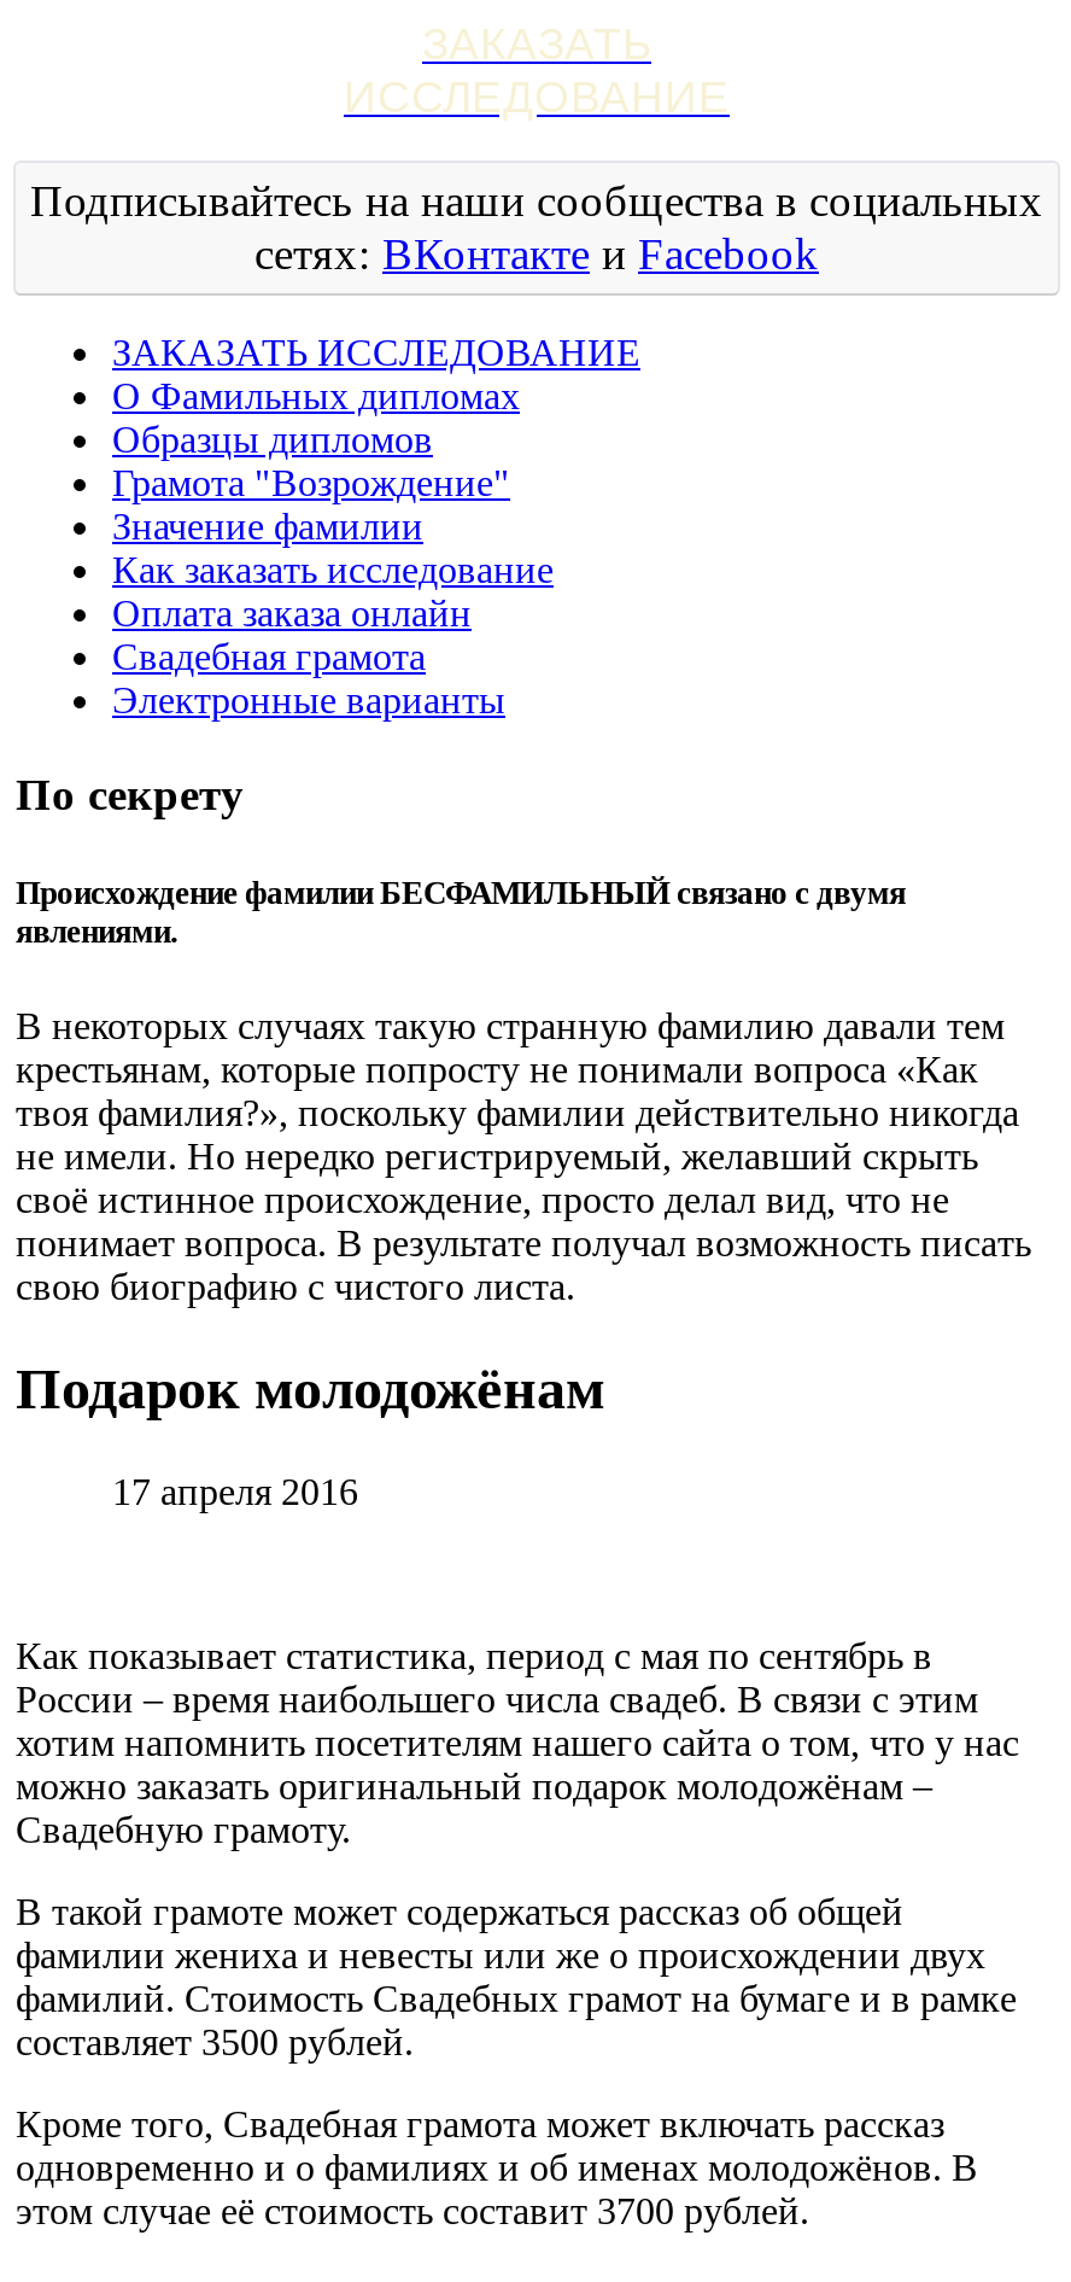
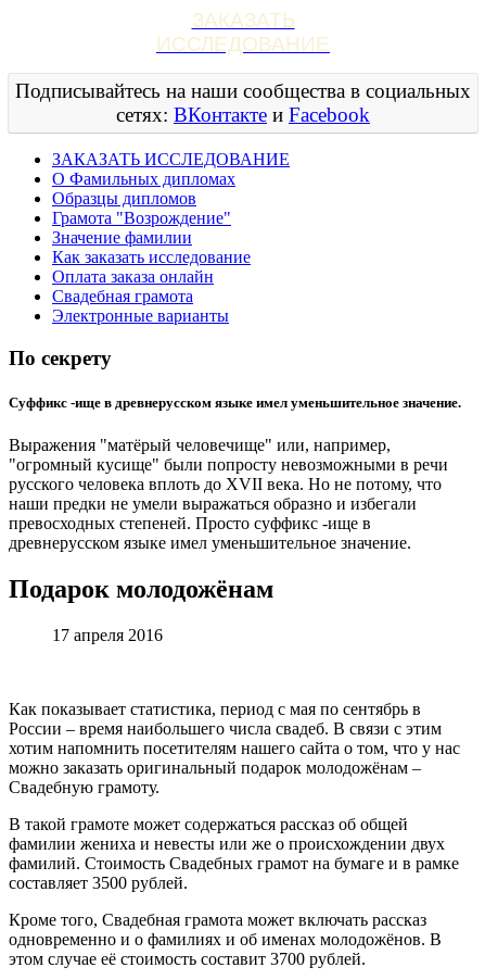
[16,875,906,949] Происхождение фамилии БЕСФАМИЛЬНЫЙ связано с двумя | явлениями. -> [9,394,461,411] Суффикс -ище в древнерусском языке имел уменьшительное значение.
[16,1005,1031,1307] В некоторых случаях такую странную фамилию давали тем | крестьянам, которые попросту не понимали вопроса «Как | твоя фамилия?», поскольку фамилии действительно никогда | не имели. Но нередко регистрируемый, желавший скрыть | своё истинное происхождение, просто делал вид, что не | понимает вопроса. В результате получал возможность писать | свою биографию с чистого листа. -> [9,436,448,552] Выражения "матёрый человечище" или, например, | "огромный кусище" были попросту невозможными в речи | русского человека вплоть до XVII века. Но не потому, что | наши предки не умели выражаться образно и избегали | превосходных степеней. Просто суффикс -ище в | древнерусском языке имел уменьшительное значение.

